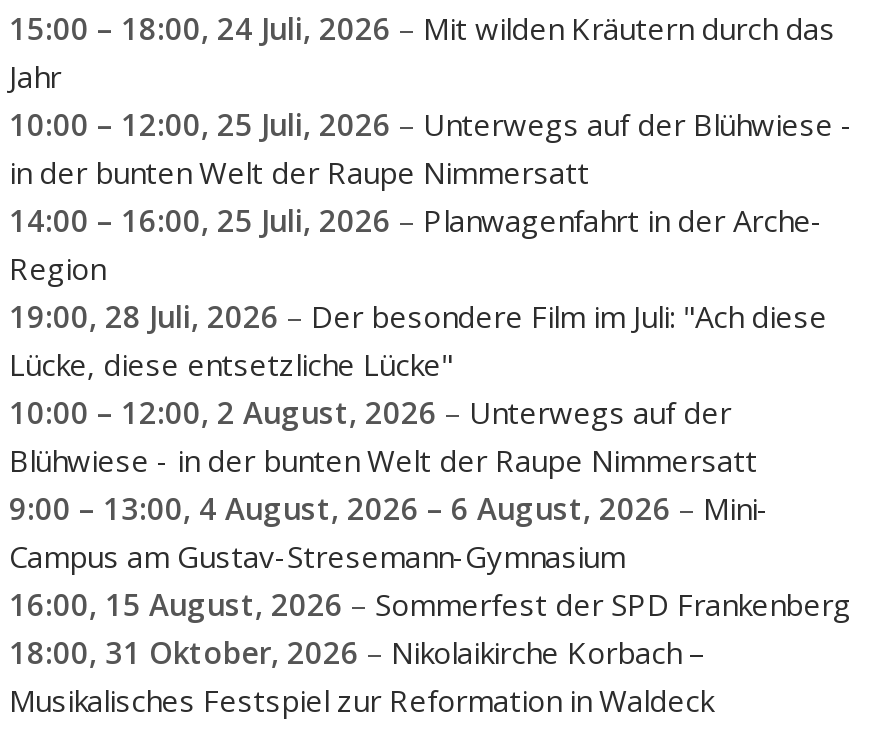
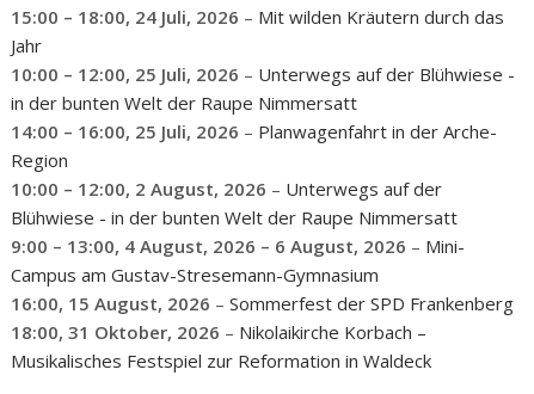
[9,295,827,383] 19:00, 28 Juli, 2026 – Der besondere Film im Juli: "Ach diese | Lücke, diese entsetzliche Lücke" -> none

